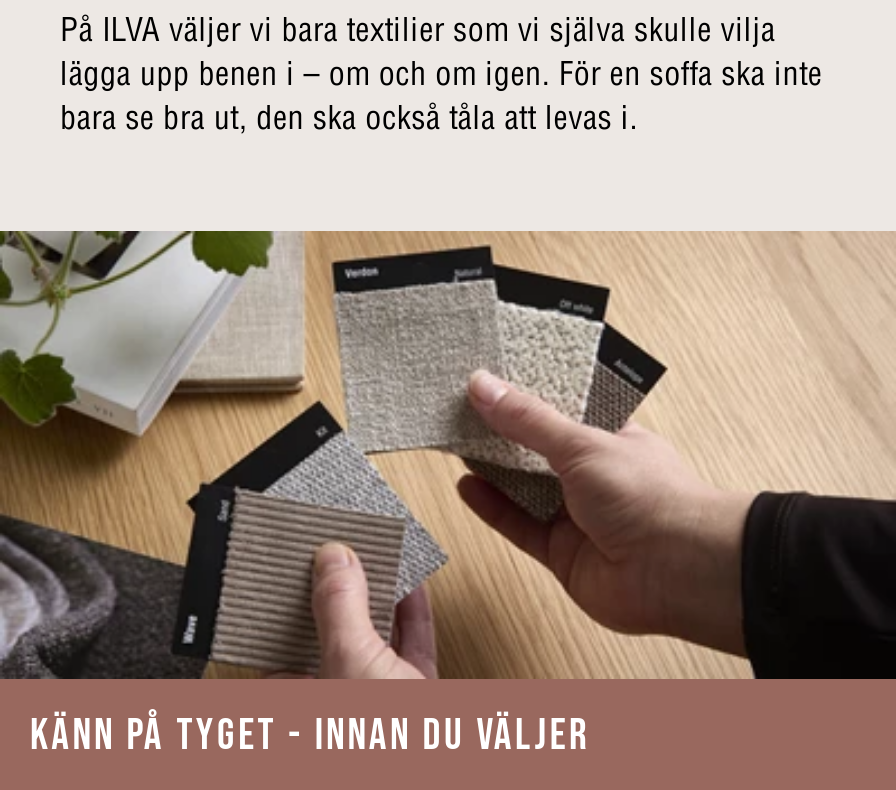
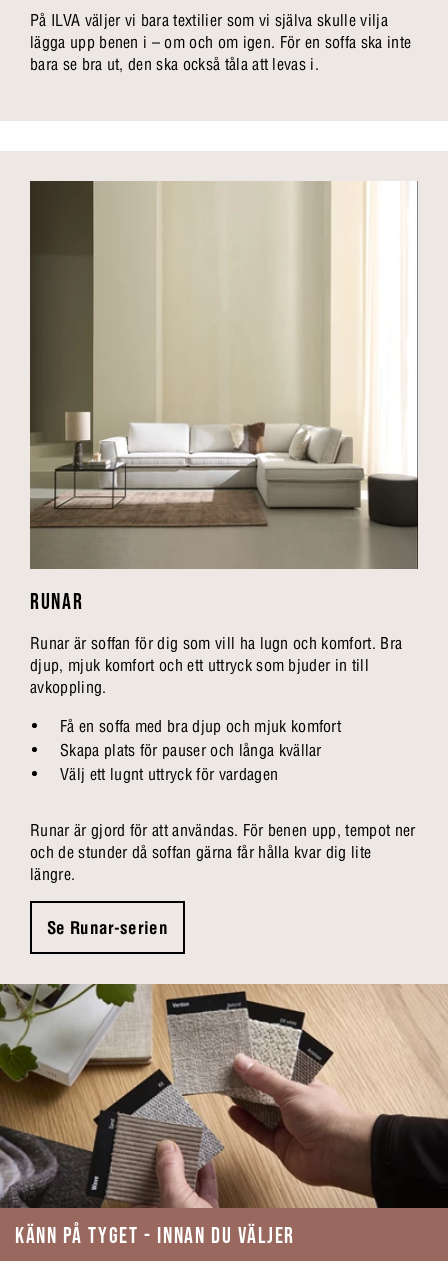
none -> [29,180,419,938] [image] | RUNAR | Runar är soffan för dig som vill ha lugn och komfort. Bra | djup, mjuk komfort och ett uttryck som bjuder in till | avkoppling. | Få en soffa med bra djup och mjuk komfort | Skapa plats för pauser och långa kvällar | Välj ett lugnt uttryck för vardagen | Runar är gjord för att användas. För benen upp, tempot ner | och de stunder då soffan gärna får hålla kvar dig lite | längre. | Se Runar-serien

